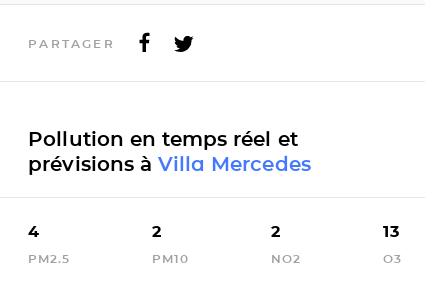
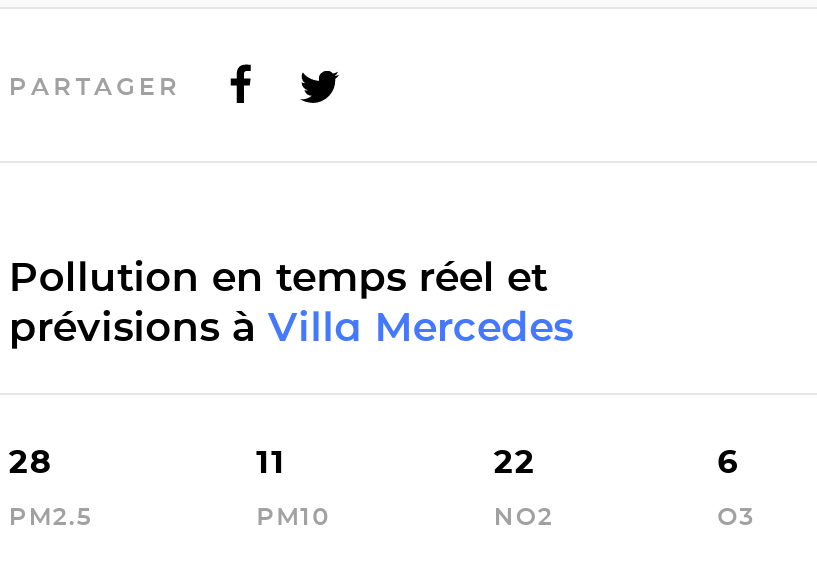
[28,222,41,241] 4 -> [9,443,55,481] 28
[152,222,163,241] 2 -> [256,443,286,481] 11
[271,222,281,241] 2 -> [494,443,536,481] 22
[383,222,401,241] 13 -> [717,443,740,481] 6

